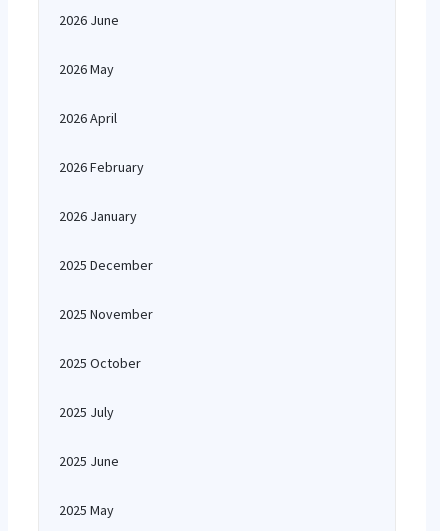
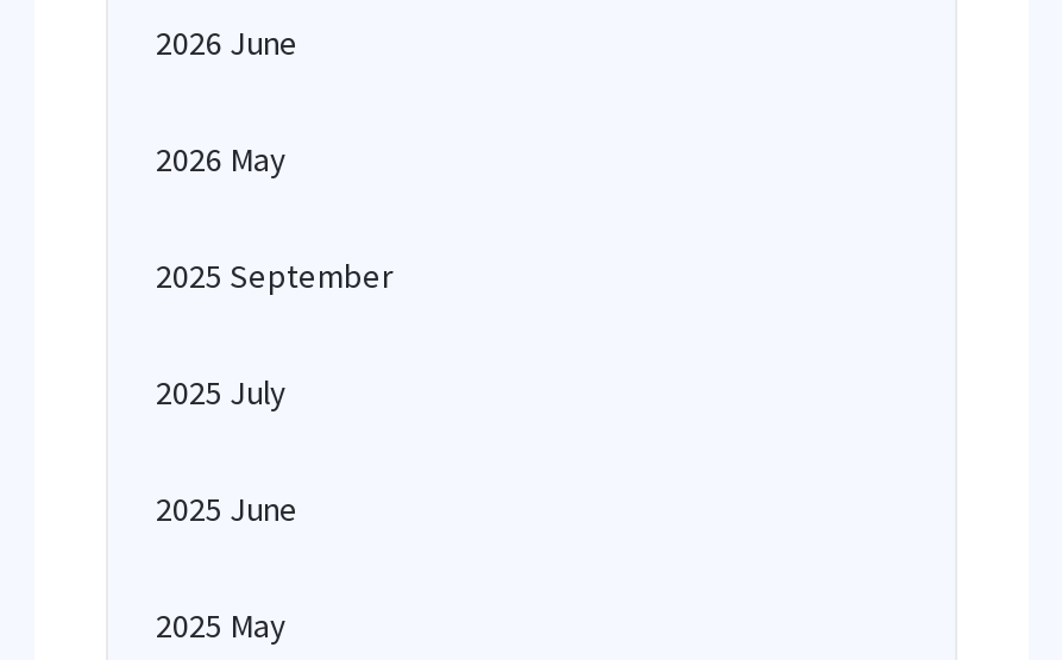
[59,109,153,372] 2026 April | 2026 February | 2026 January | 2025 December | 2025 November | 2025 October -> [156,254,394,297] 2025 September

